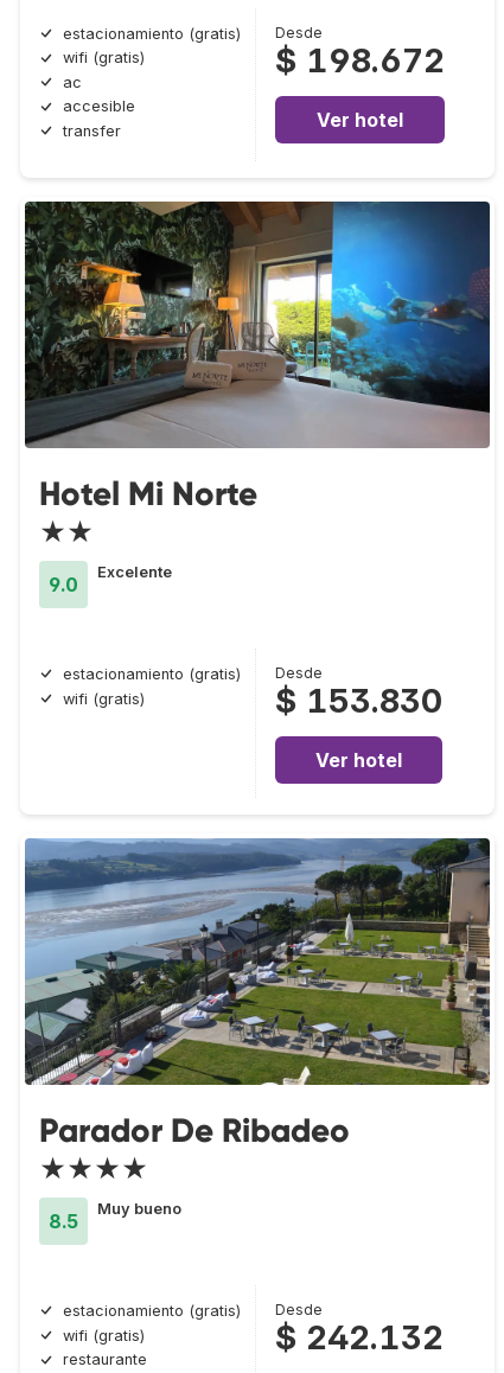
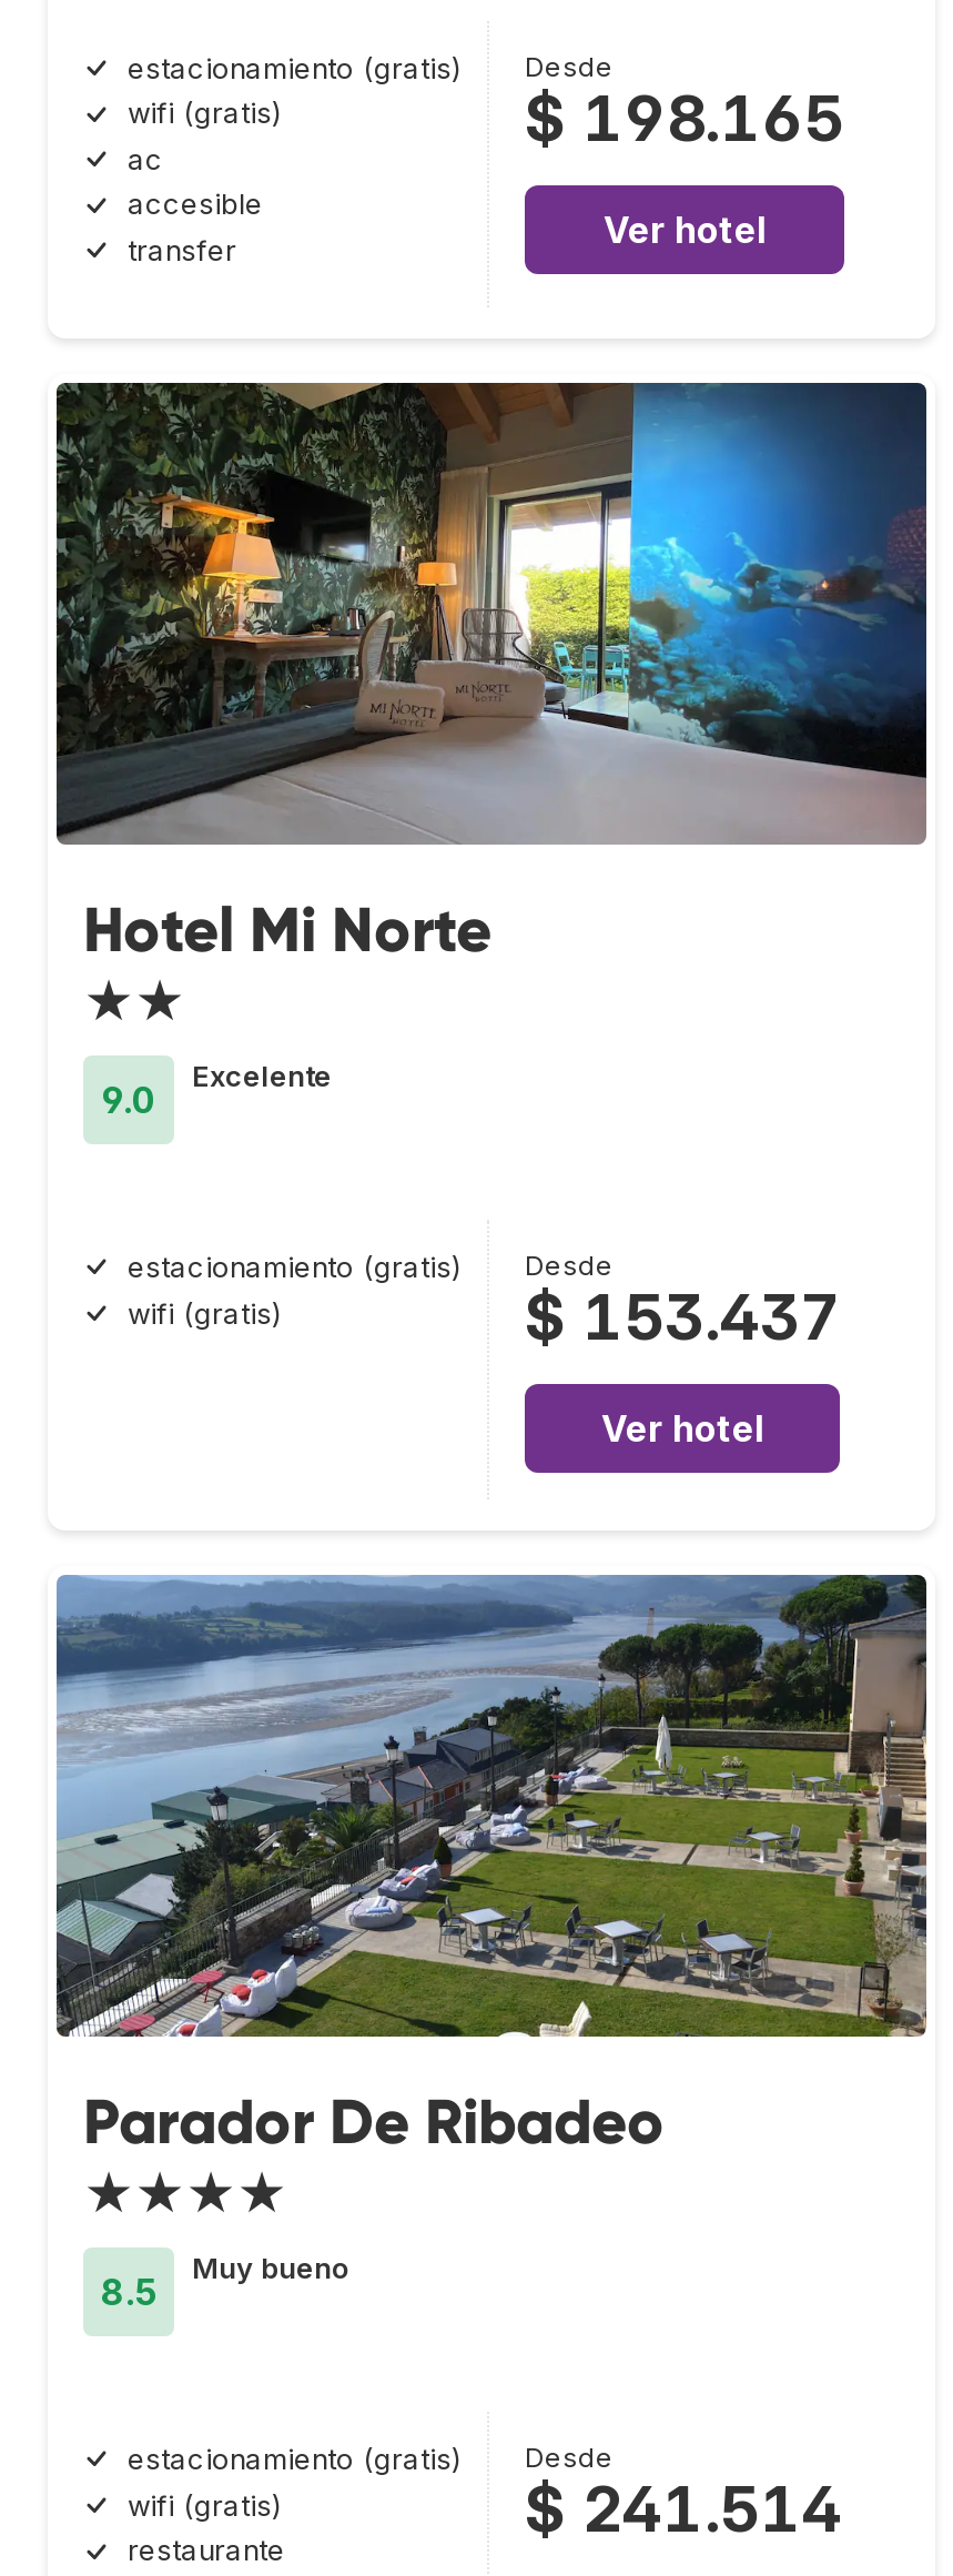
[275,40,445,80] $ 198.672 -> [525,80,844,156] $ 198.165
[275,681,442,721] $ 153.830 -> [525,1280,840,1355] $ 153.437
[275,1317,444,1358] $ 242.132 -> [525,2472,842,2547] $ 241.514

